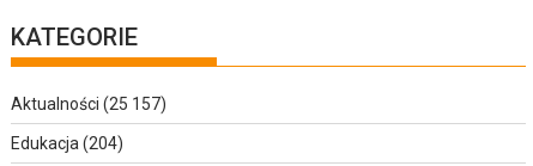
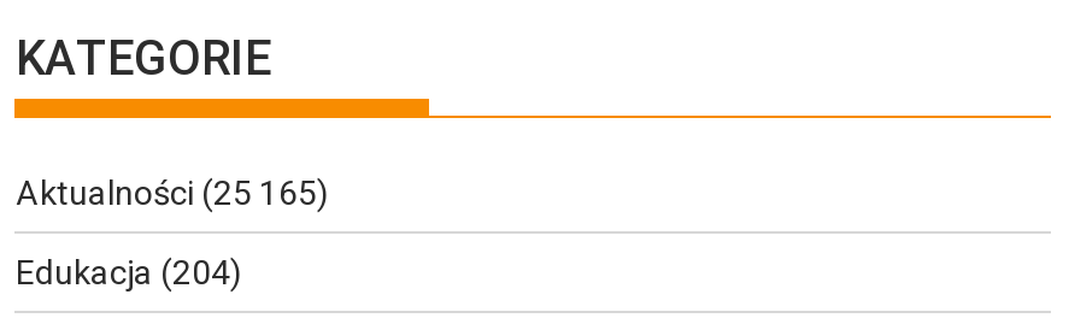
[11,94,167,113] Aktualności (25 157) -> [16,172,329,211] Aktualności (25 165)

